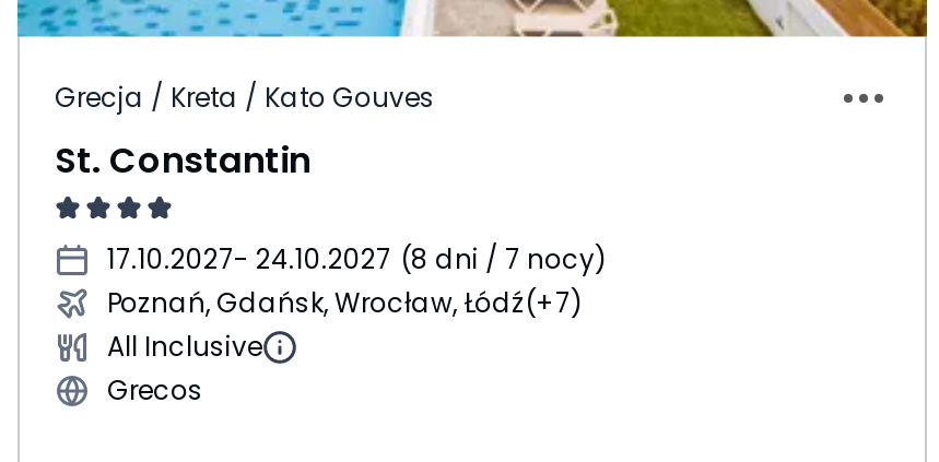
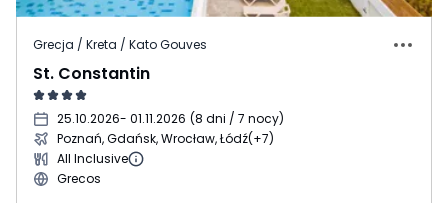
[107,240,606,277] 17.10.2027- 24.10.2027 (8 dni / 7 nocy) -> [57,110,284,127] 25.10.2026- 01.11.2026 (8 dni / 7 nocy)

